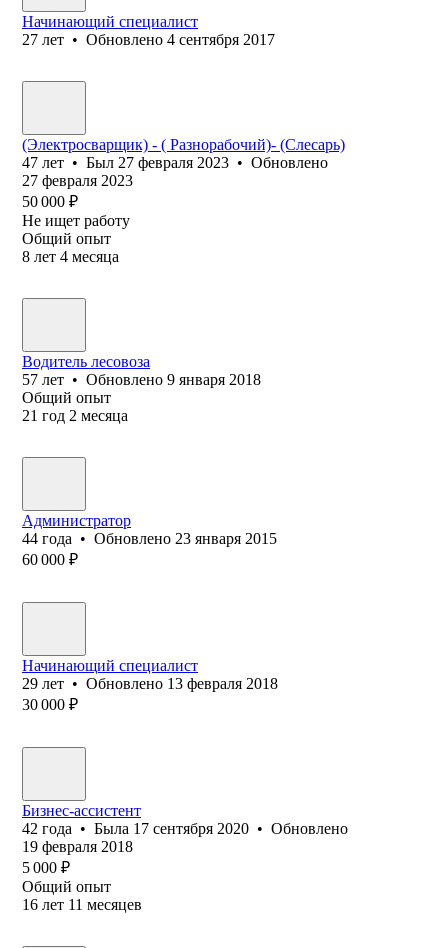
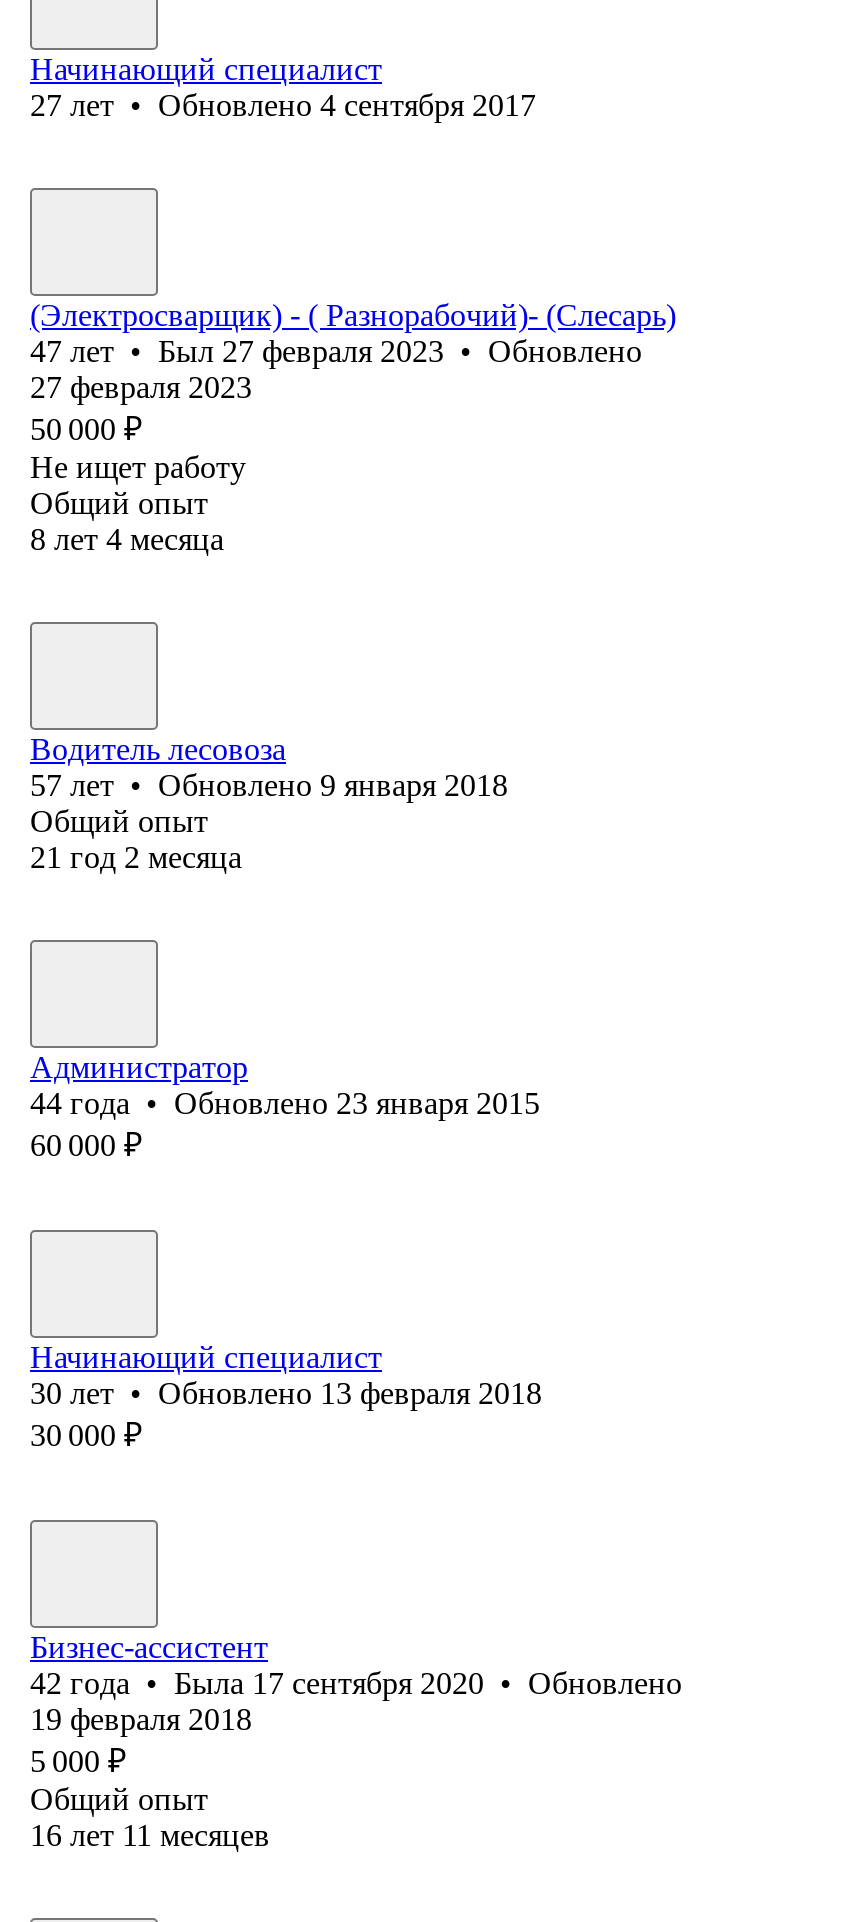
[22,675,278,692] 29 лет • Обновлено 13 февраля 2018 -> [30,1376,542,1410] 30 лет • Обновлено 13 февраля 2018

